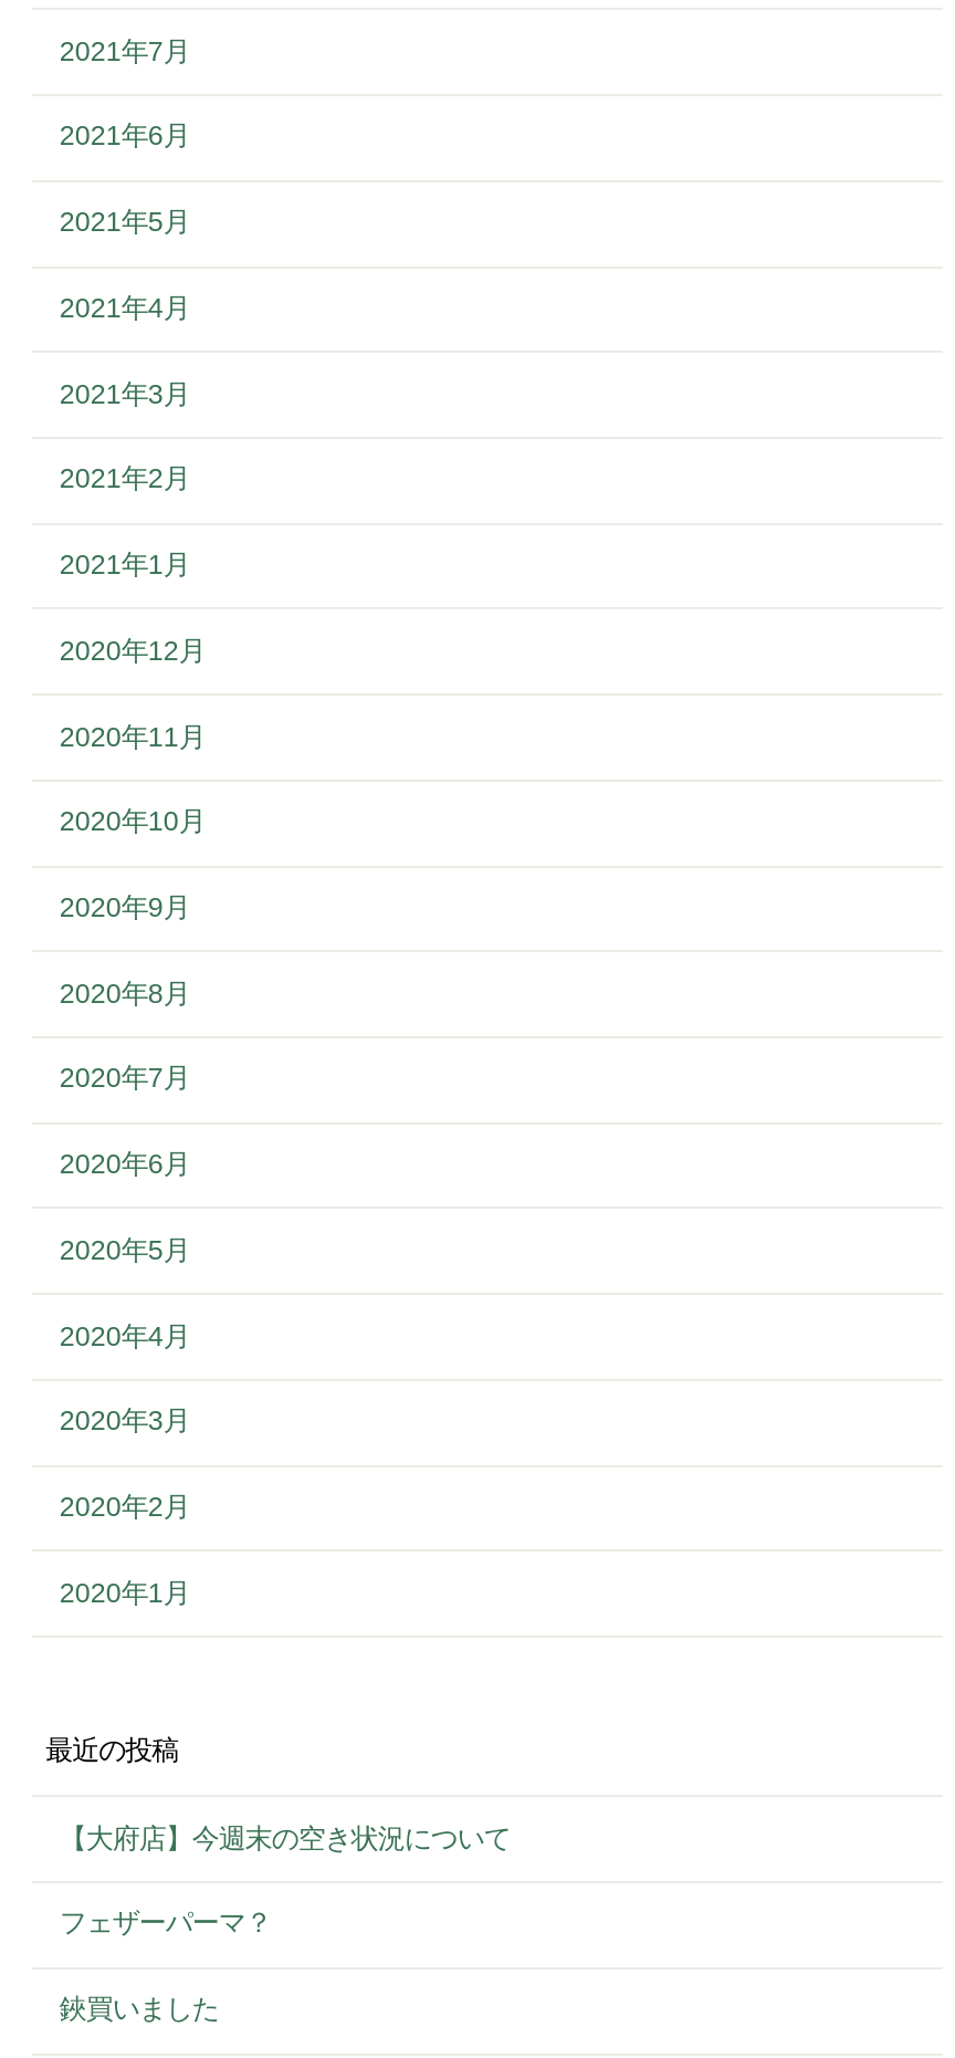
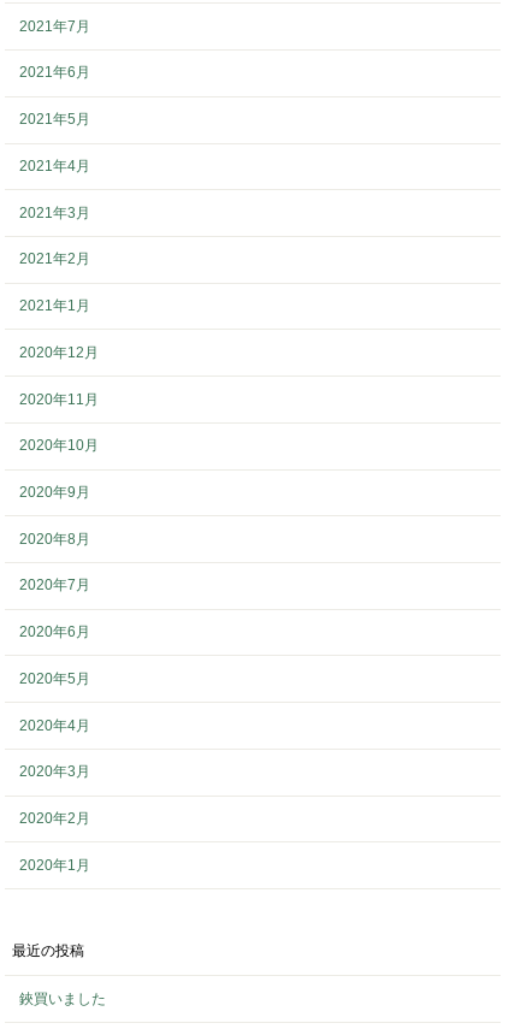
[59,1823,510,1940] 【大府店】今週末の空き状況について | フェザーパーマ？ -> none

